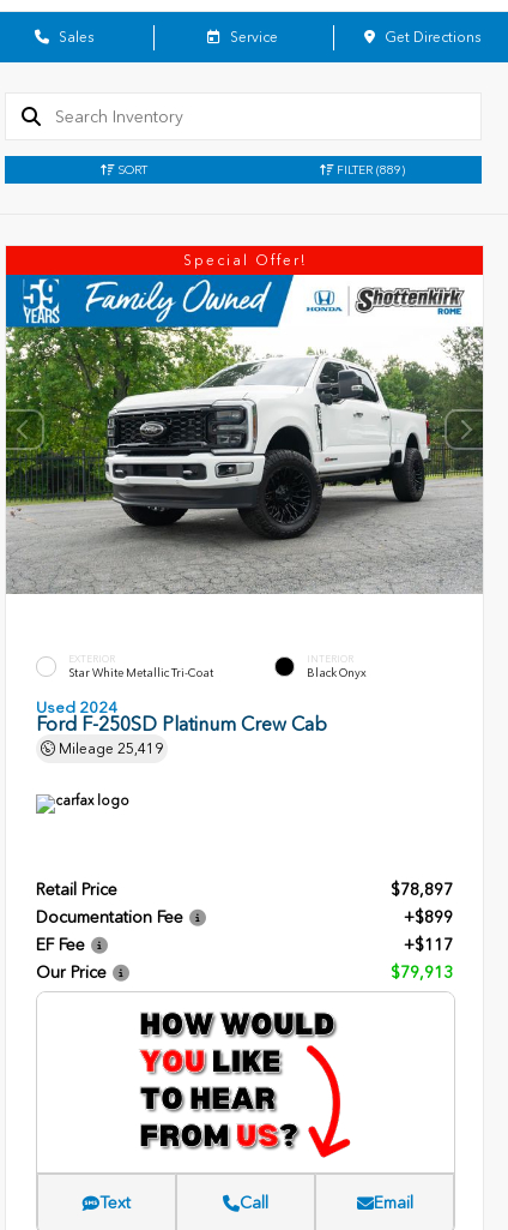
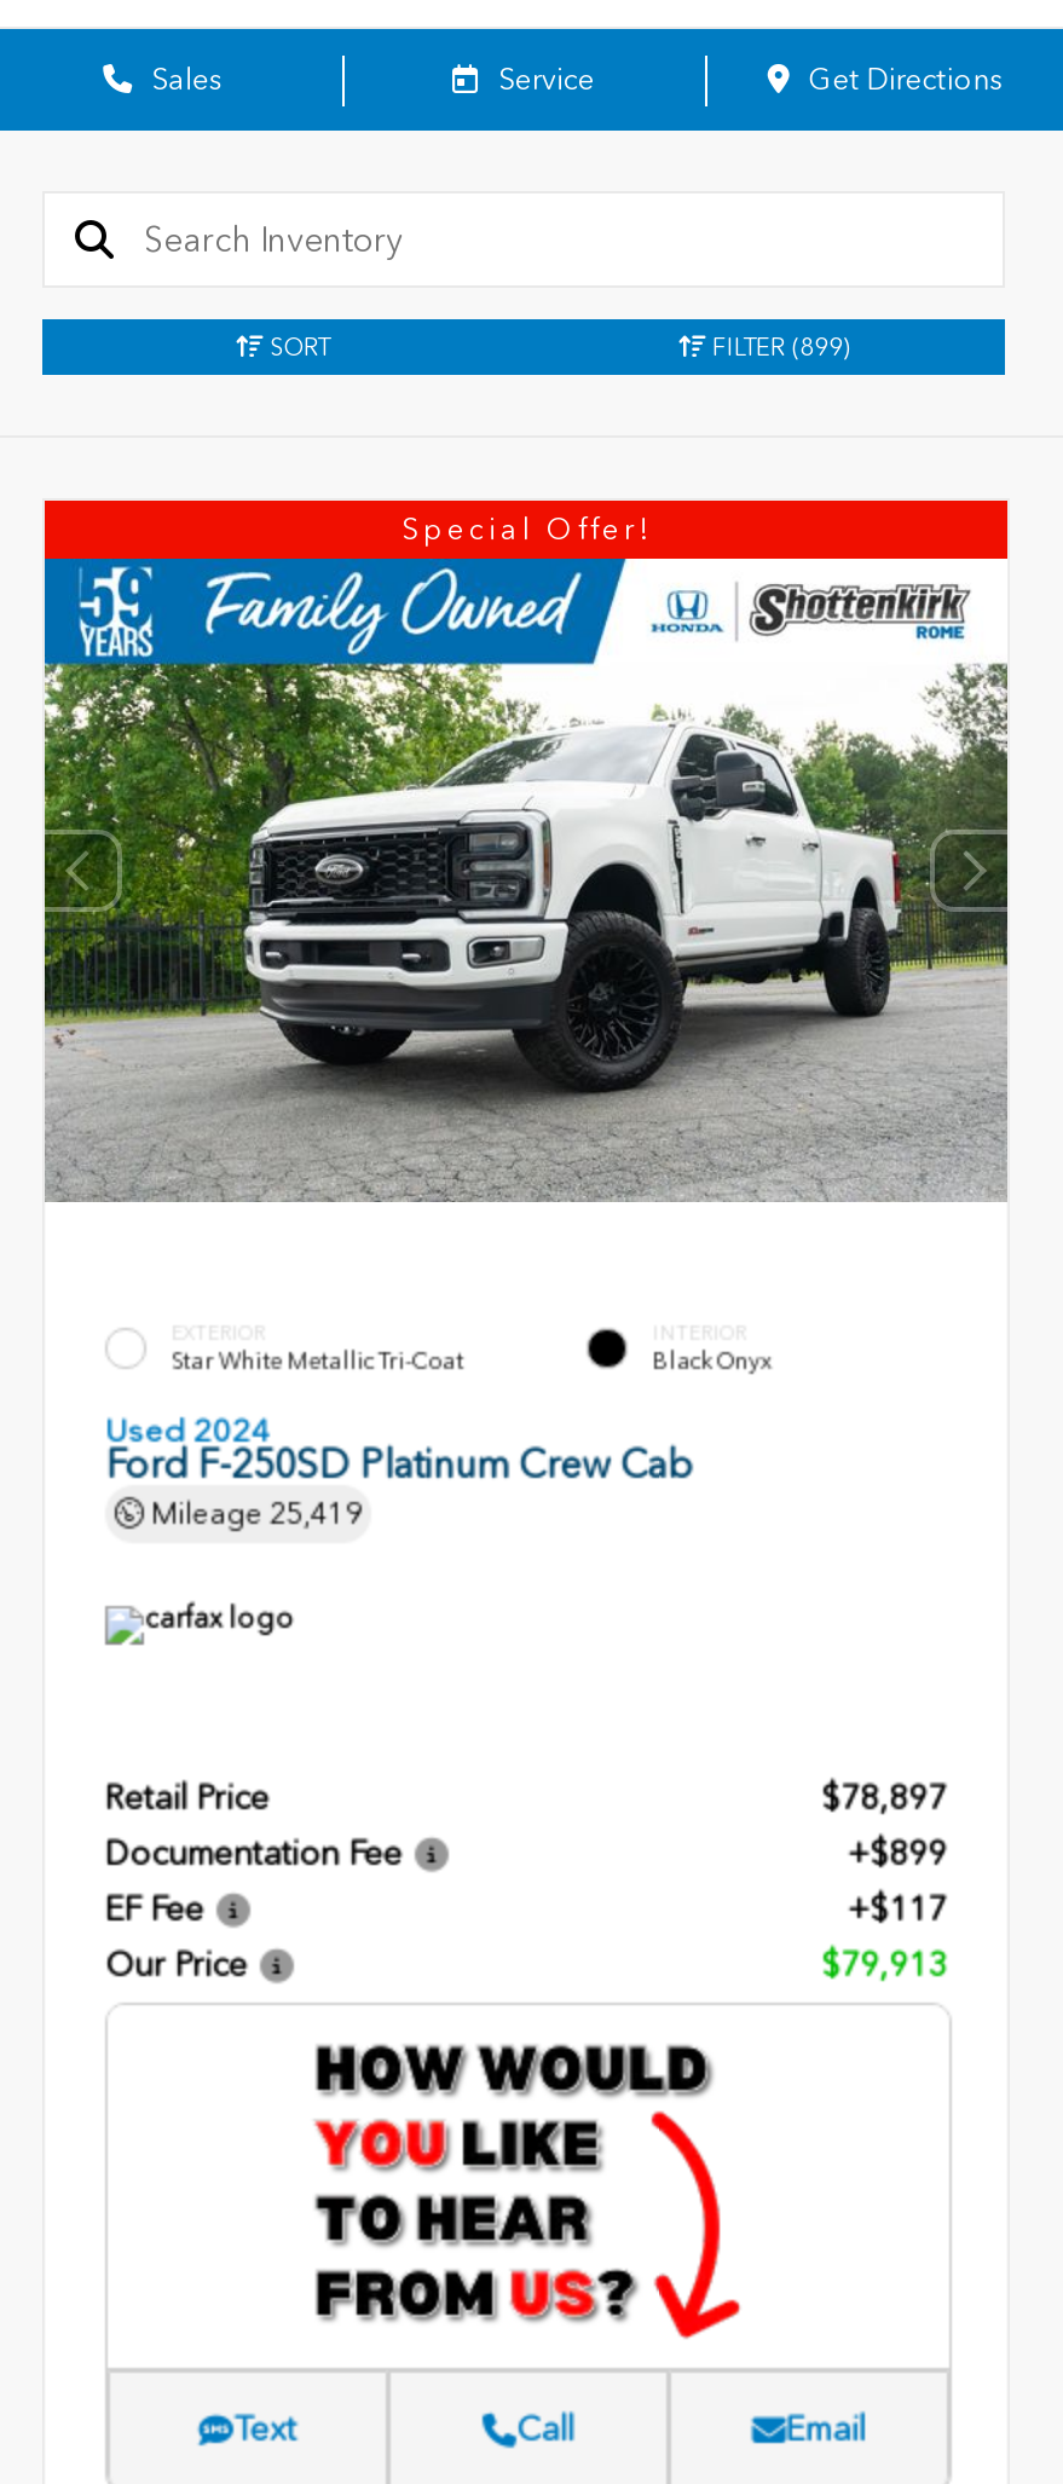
[333,163,405,177] FILTER (889) -> [705,333,850,362] FILTER (899)

